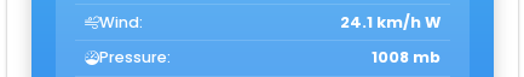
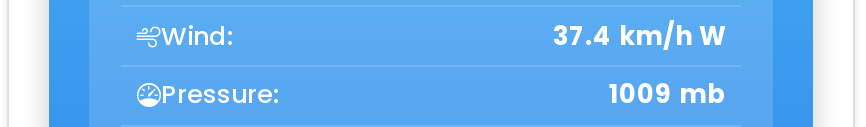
[340,12,440,32] 24.1 km/h W -> [553,18,725,52] 37.4 km/h W
[372,47,440,68] 1008 mb -> [609,78,725,112] 1009 mb

